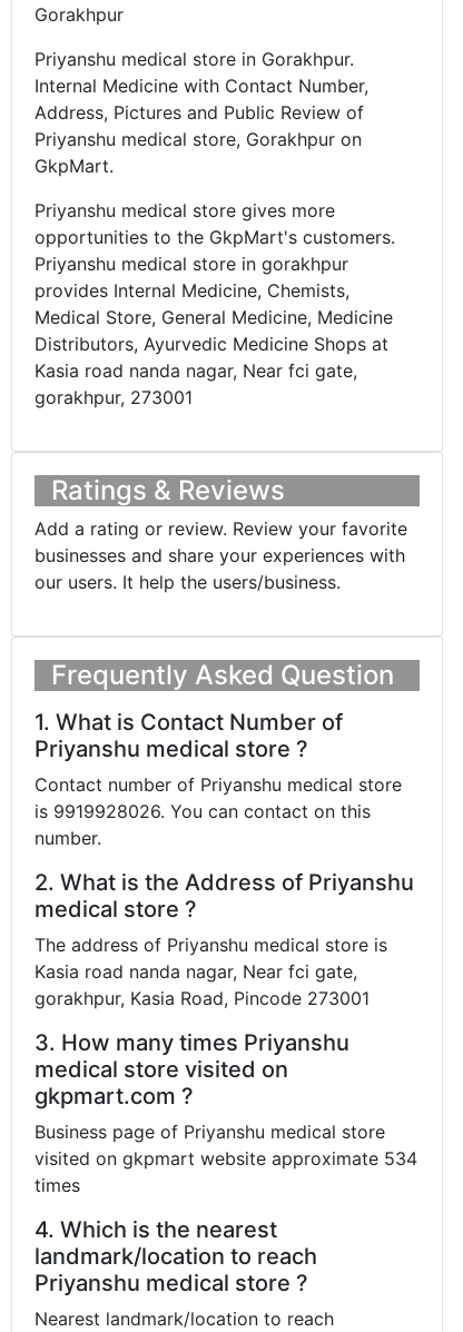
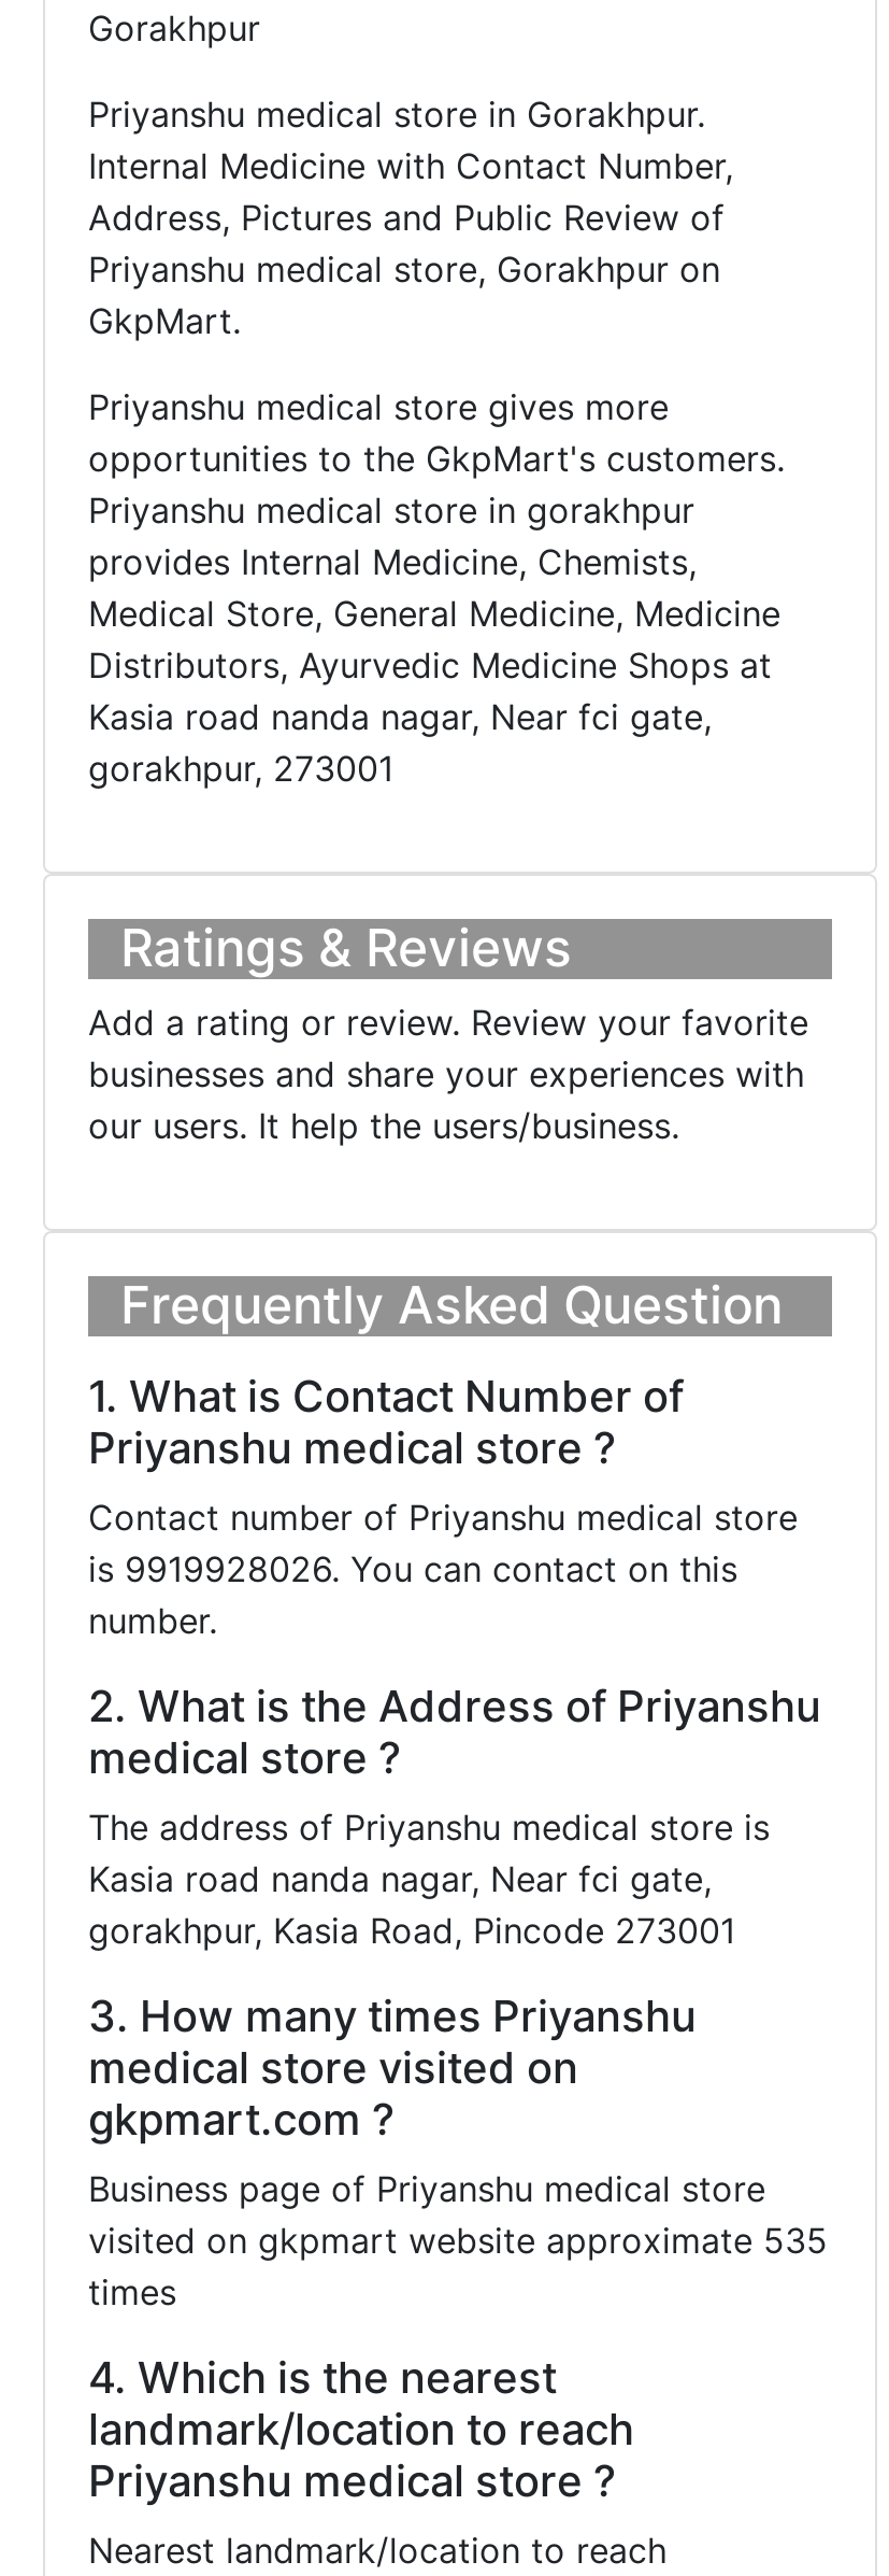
[35,1147,417,1170] visited on gkpmart website approximate 534 -> [88,2219,828,2262] visited on gkpmart website approximate 535

